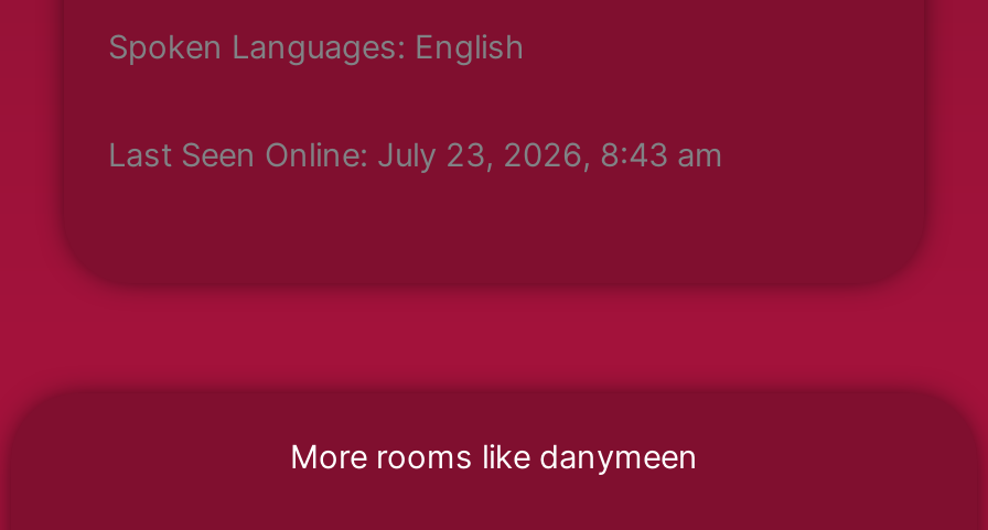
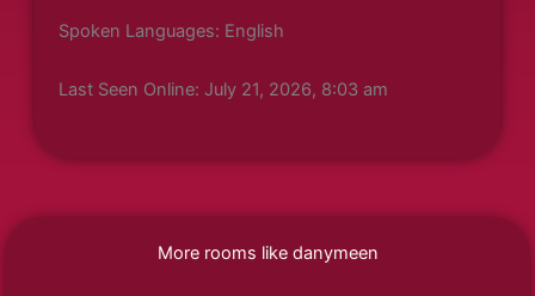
[108,136,723,175] Last Seen Online: July 23, 2026, 8:43 am -> [59,79,388,100] Last Seen Online: July 21, 2026, 8:03 am

